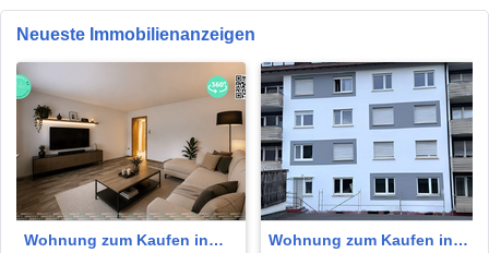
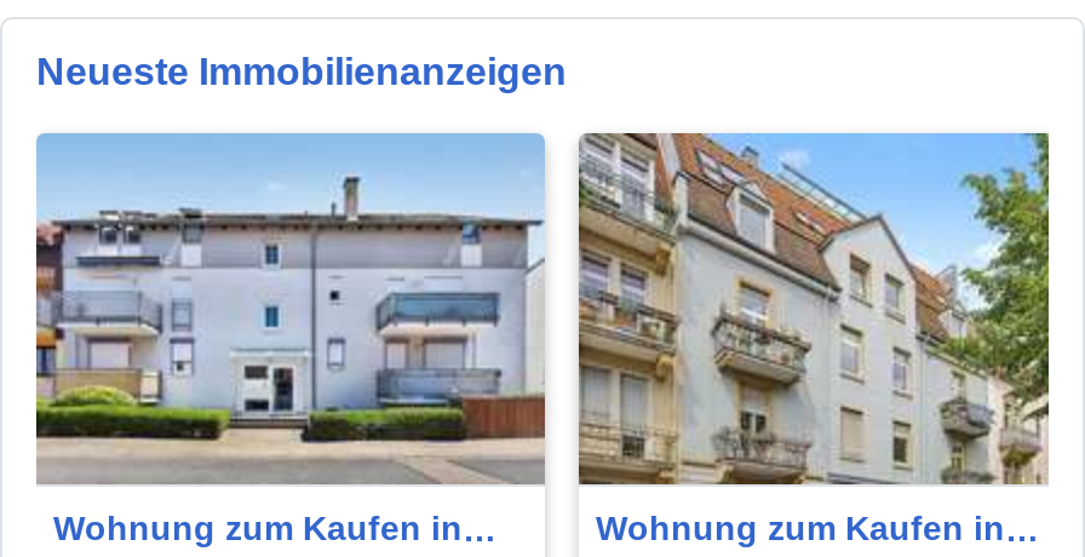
[15,62,247,220] [image] -> [34,131,545,484] [image]
[260,61,474,220] [image] -> [576,131,1051,487] [image]

